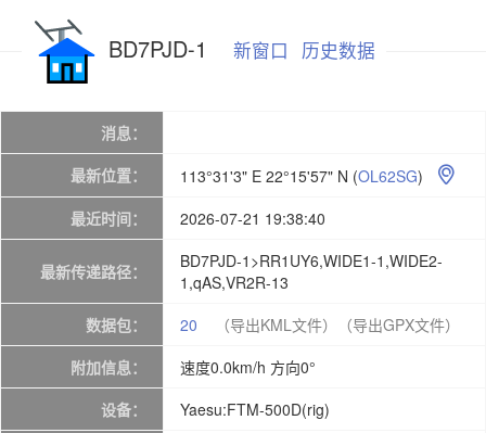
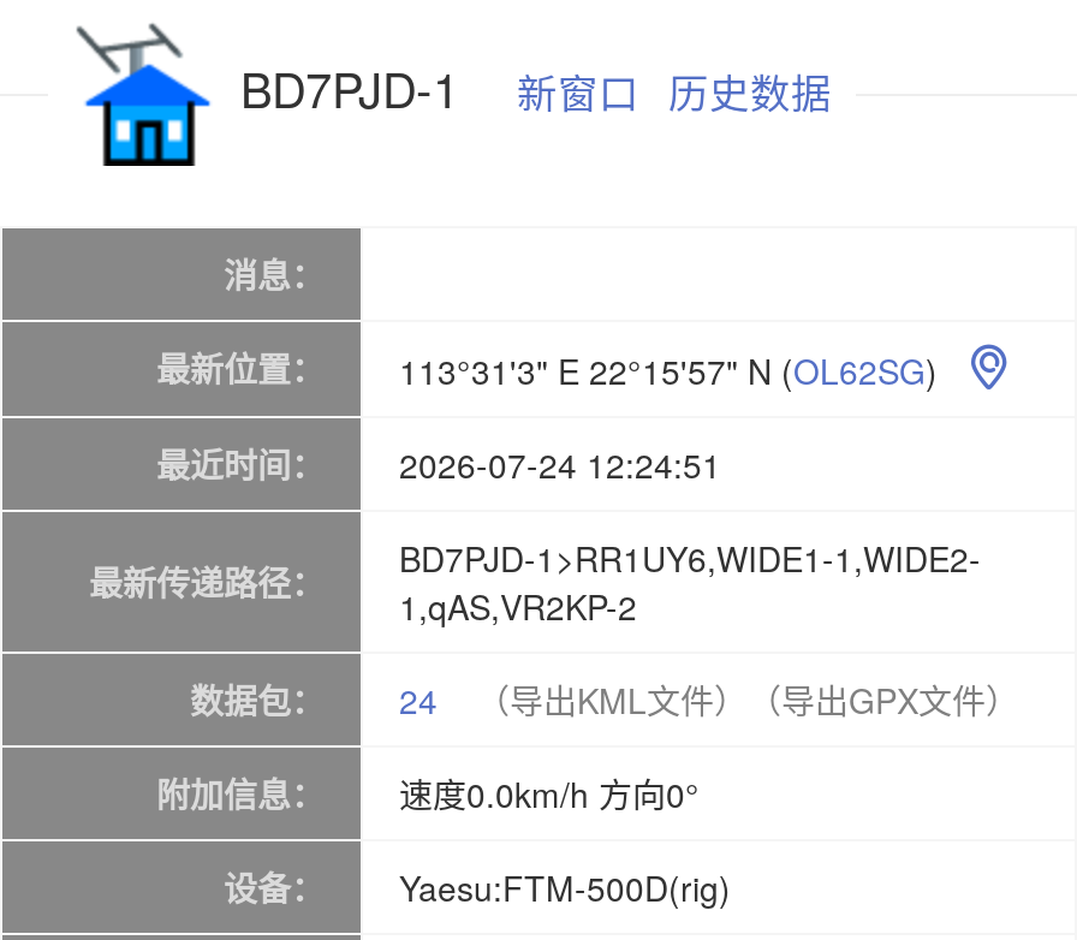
[71,207,325,229] 最近时间： 2026-07-21 19:38:40 -> [156,440,721,488] 最近时间： 2026-07-24 12:24:51
[40,250,443,293] 最新传递路径： 1,qAS,VR2R-13 BD7PJD-1>RR1UY6,WIDE1-1,WIDE2- -> [89,534,981,630] 最新传递路径： 1,qAS,VR2KP-2 BD7PJD-1>RR1UY6,WIDE1-1,WIDE2-
[86,314,460,335] 数据包： 20 （导出KML文件）（导出GPX文件） -> [190,676,1019,724] 数据包： 24 （导出KML文件）（导出GPX文件）

